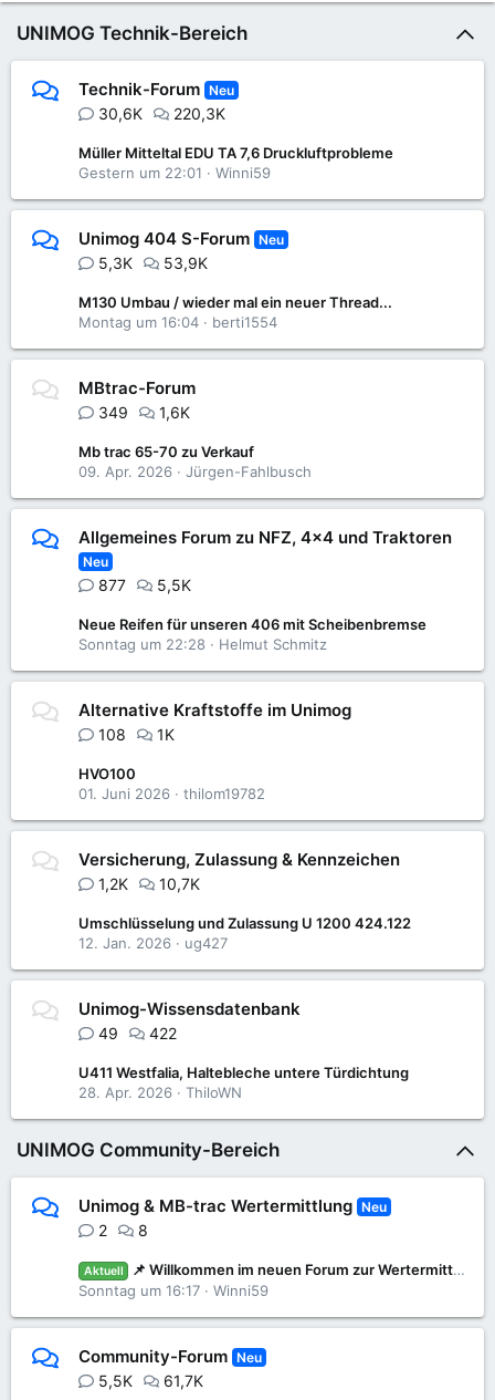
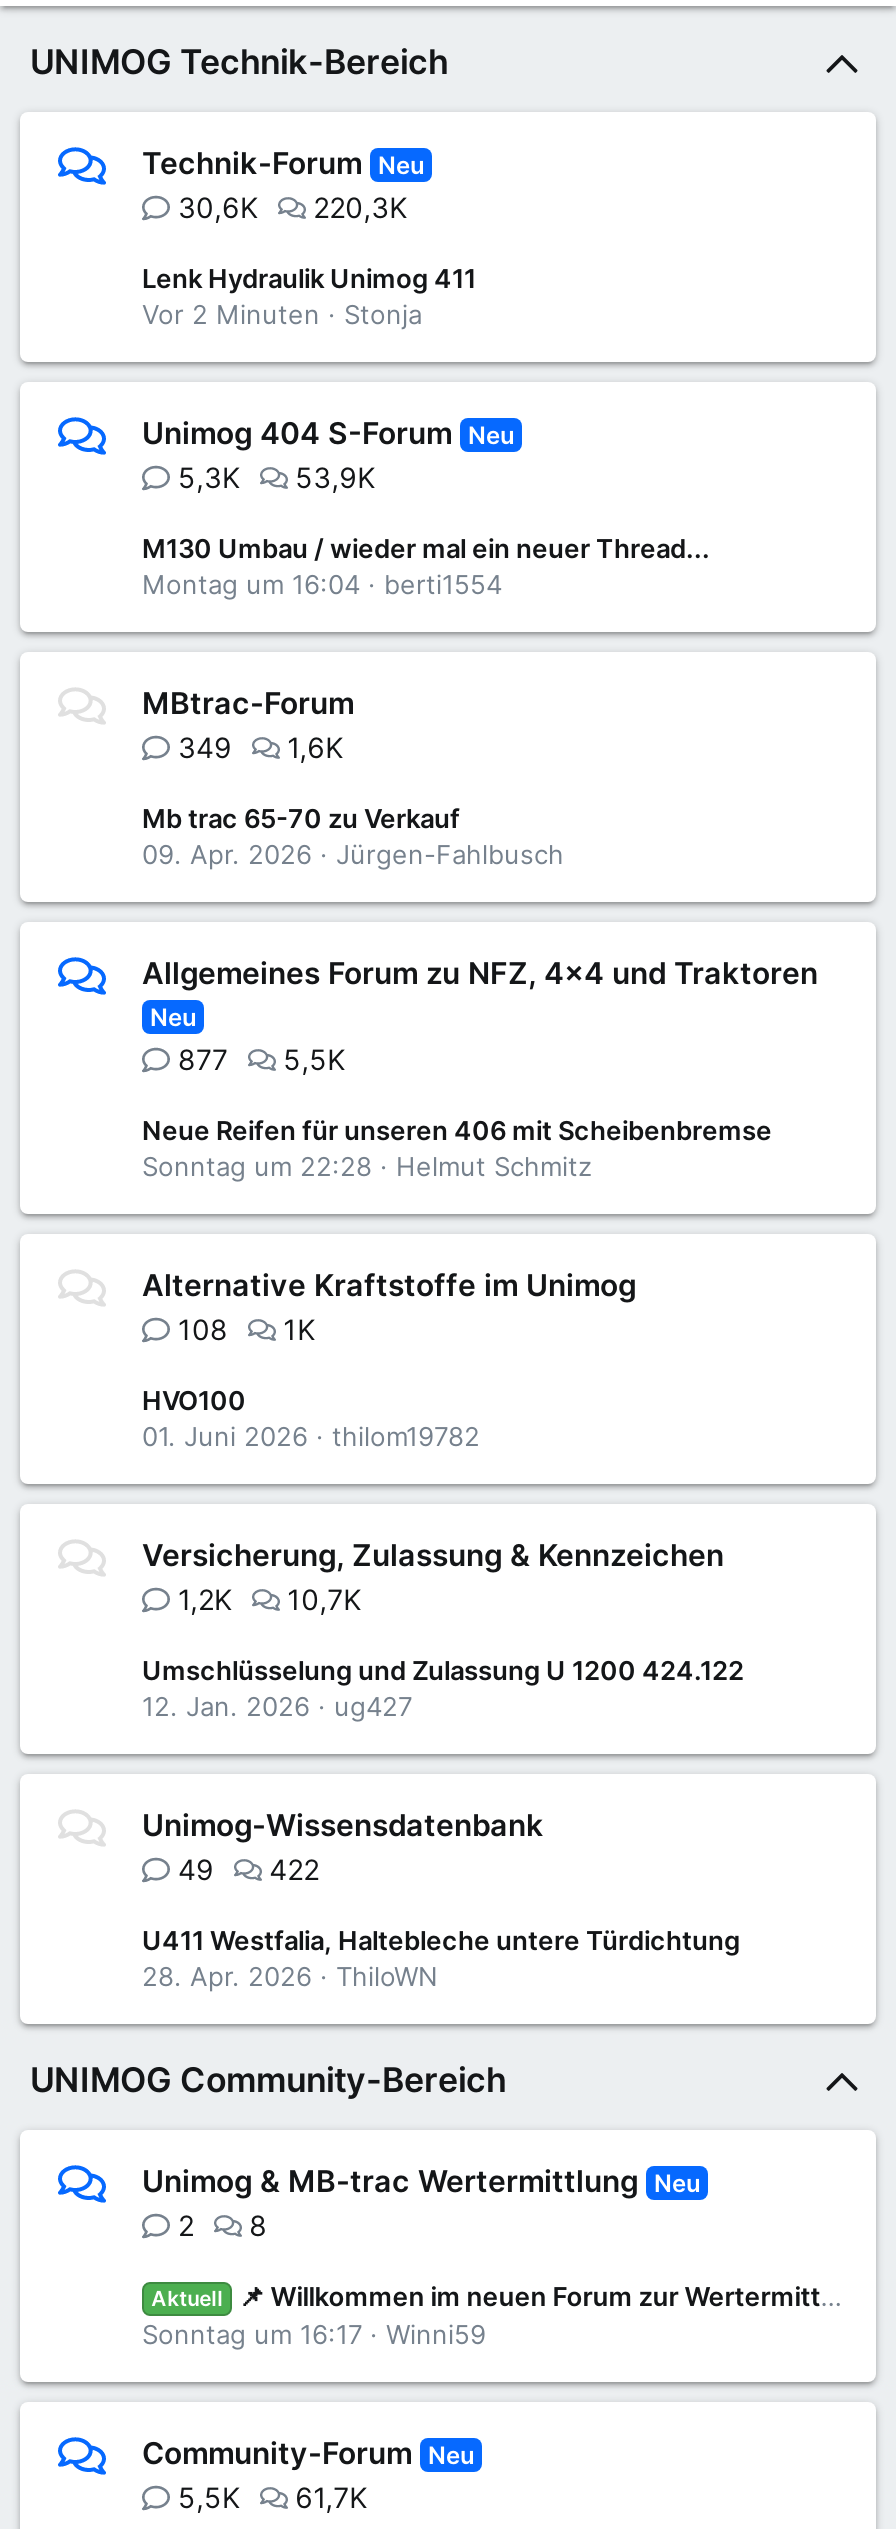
[78,144,393,181] Müller Mitteltal EDU TA 7,6 Druckluftprobleme | Gestern um 22:01 | Winni59 -> [142,262,476,330] Lenk Hydraulik Unimog 411 | Vor 2 Minuten | Stonja

